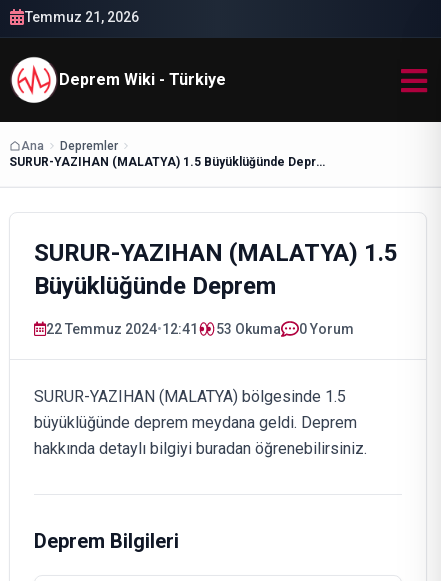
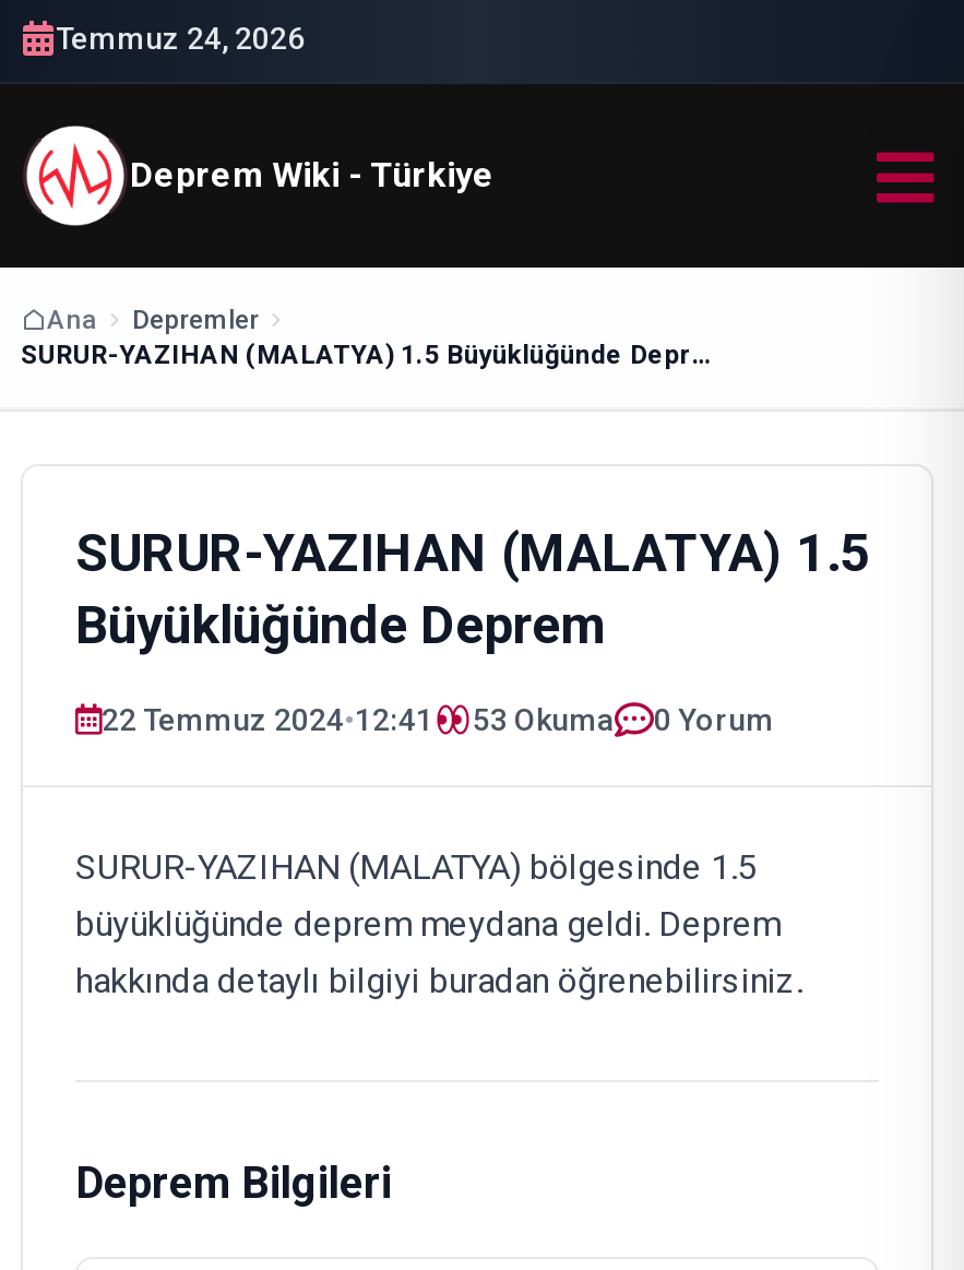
[25,9,139,25] Temmuz 21, 2026 -> [56,21,305,56] Temmuz 24, 2026

